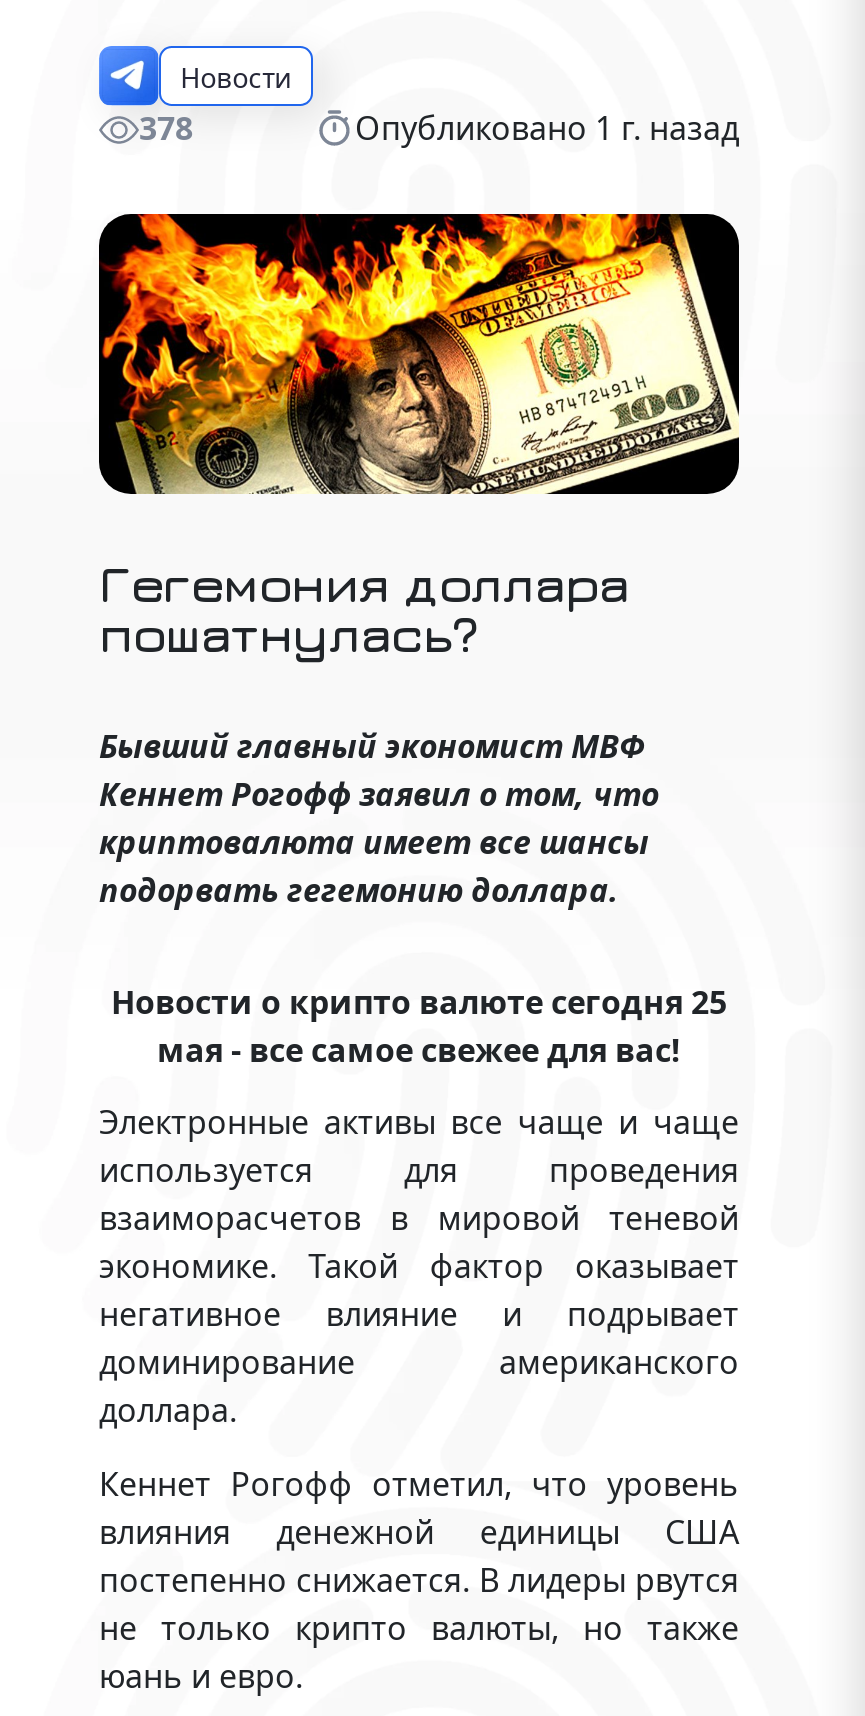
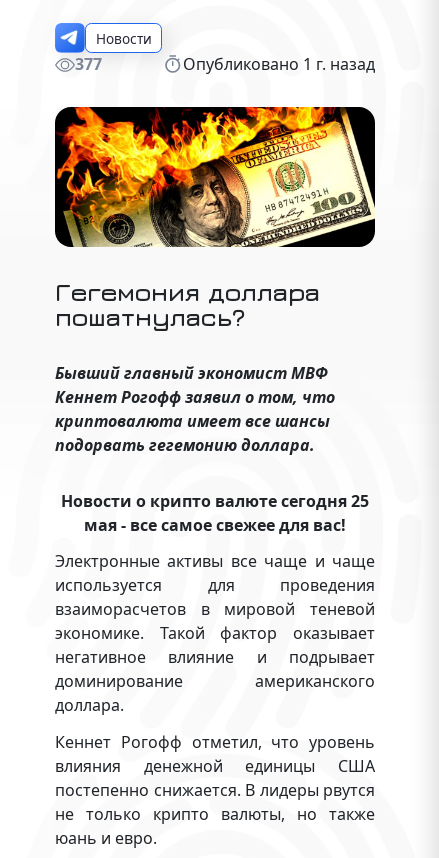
[139,105,193,149] 378 -> [75,53,102,75] 377

